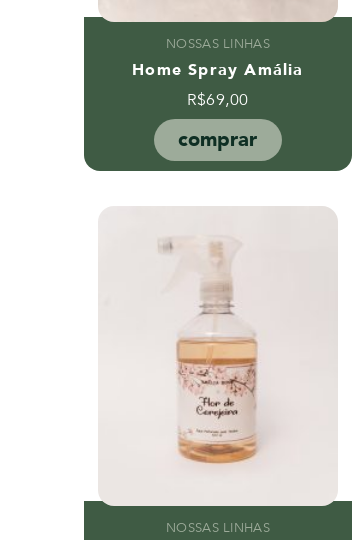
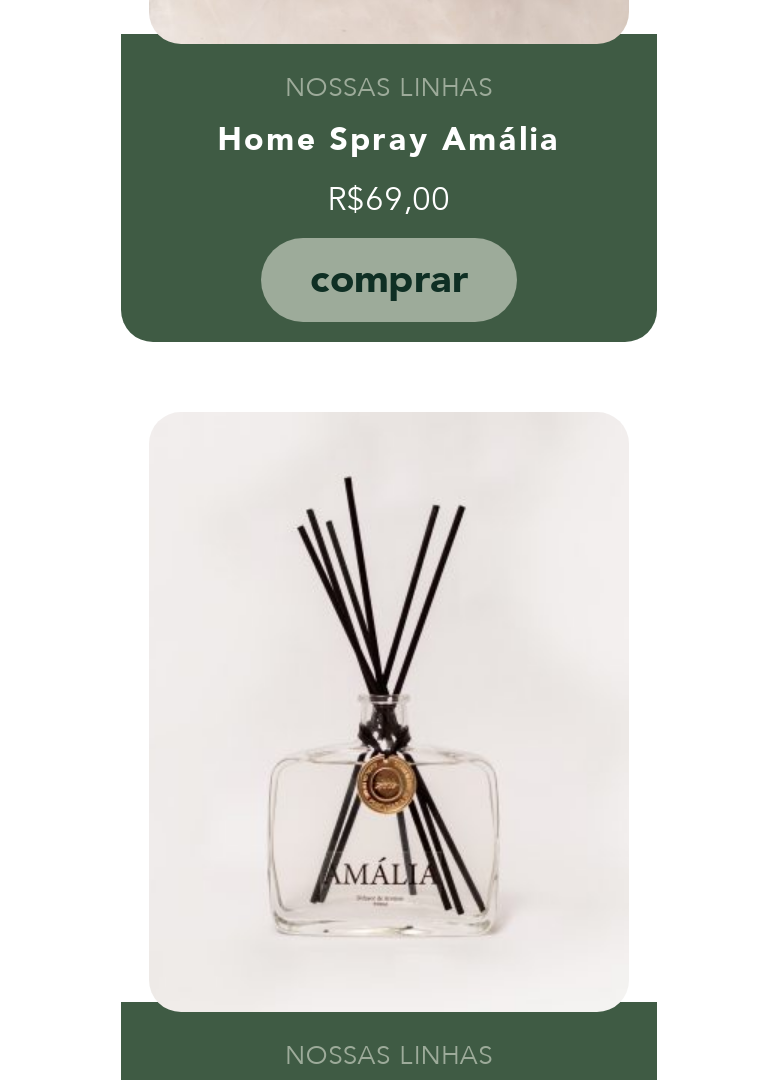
[158,238,273,466] [image] -> [267,474,501,934] [image]

